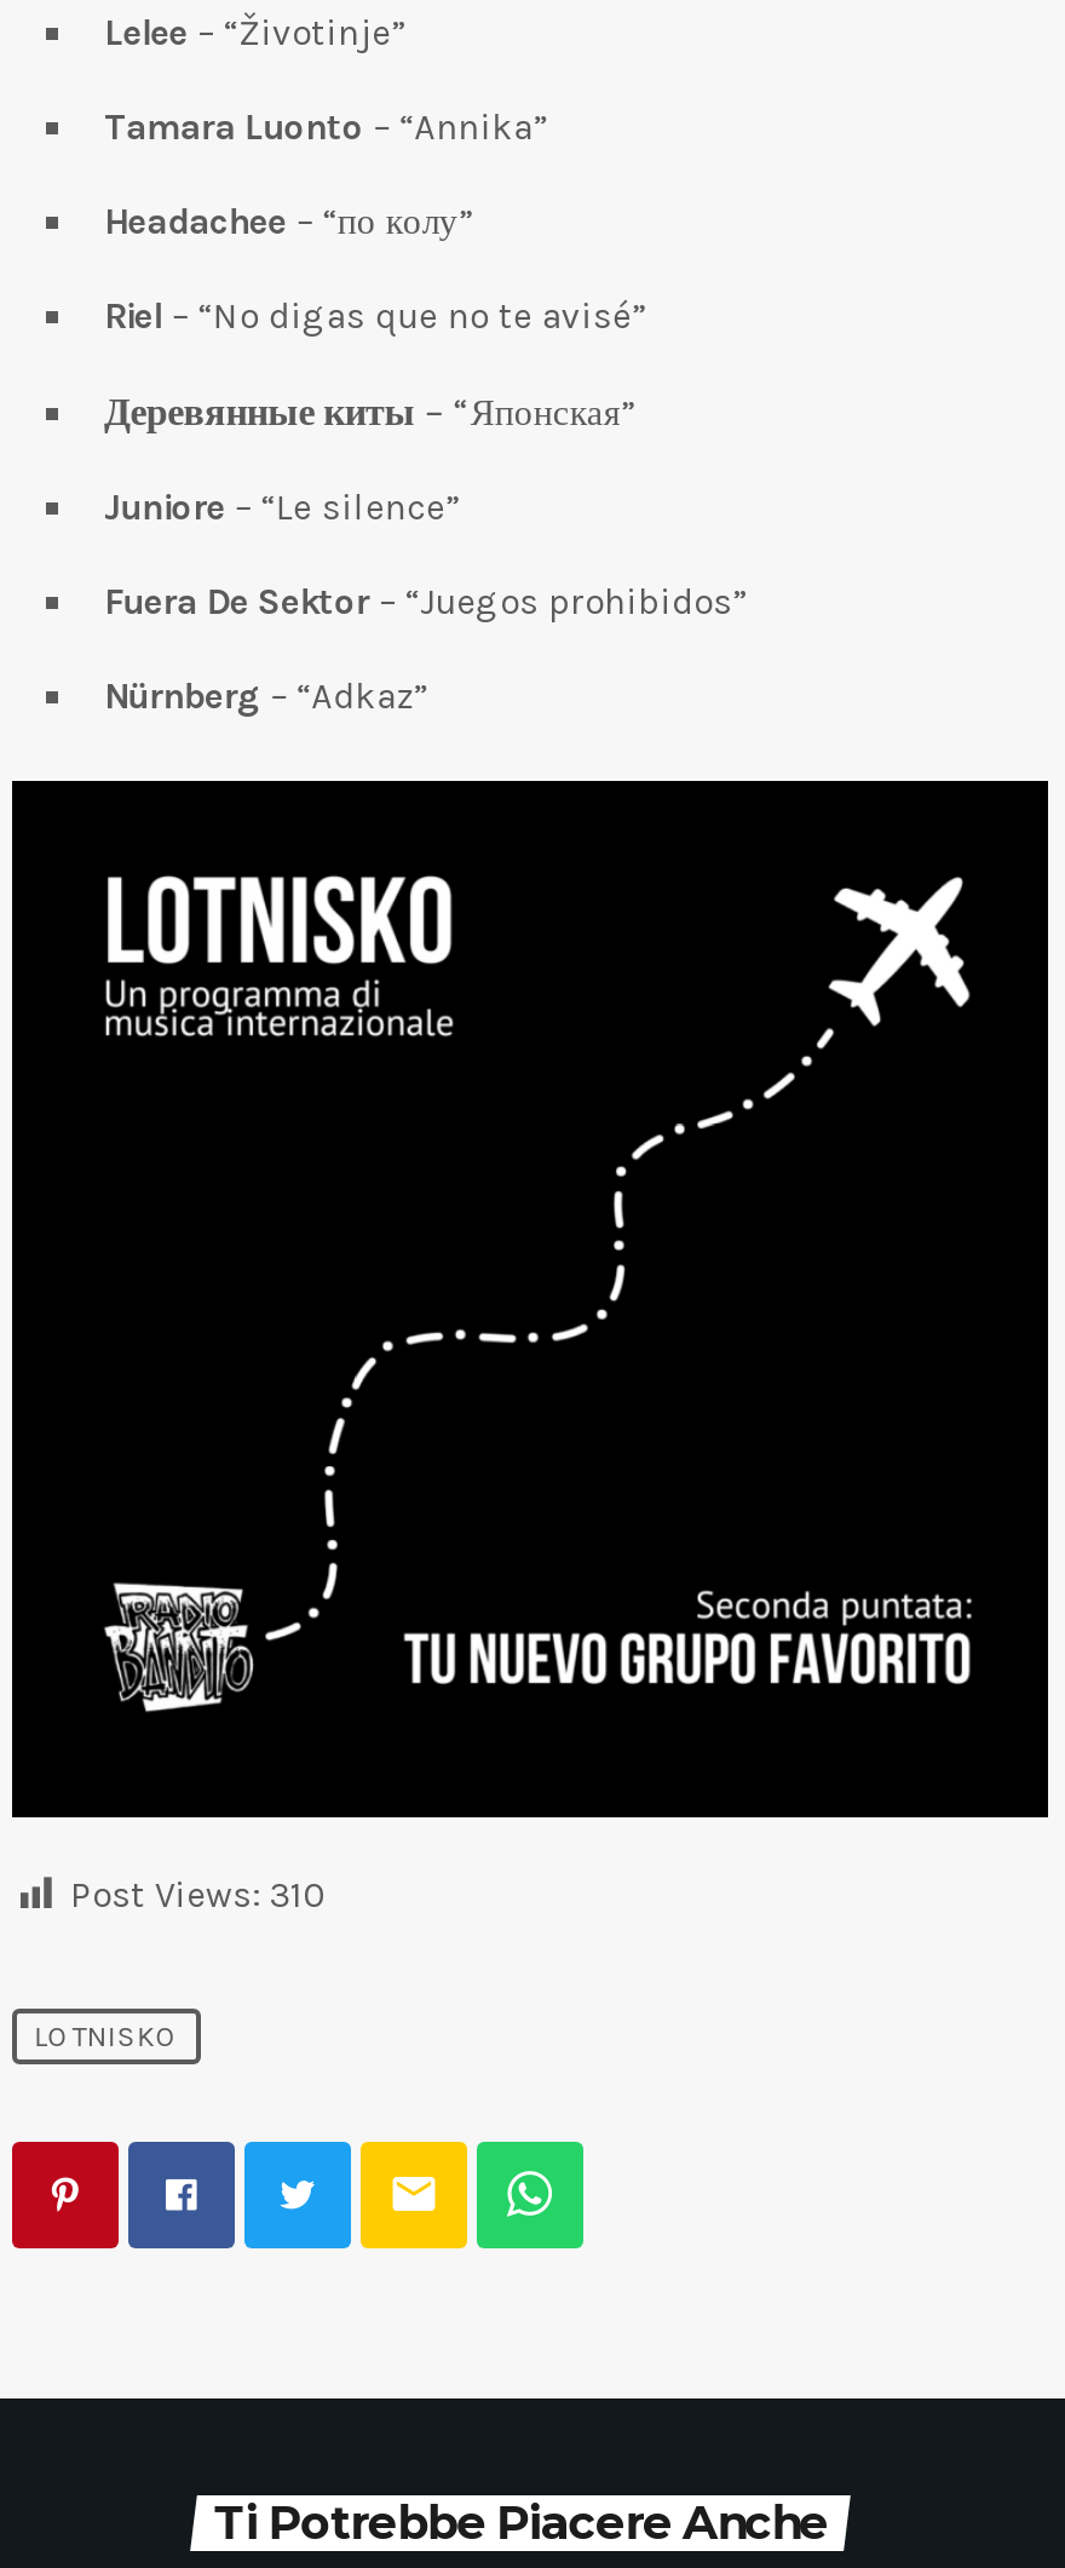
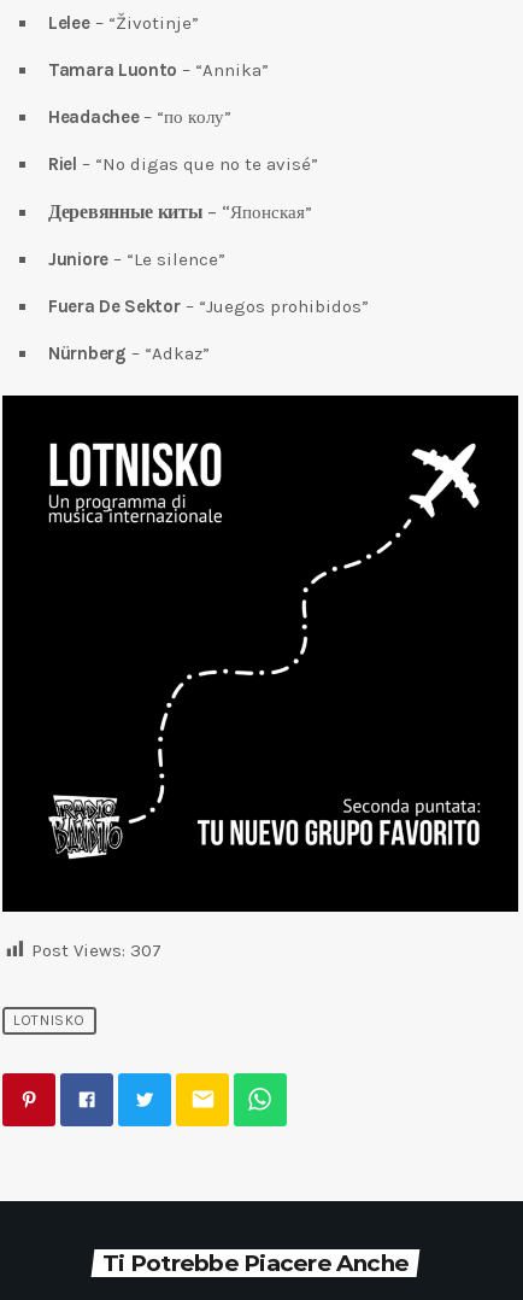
[70,1873,324,1916] Post Views: 310 -> [31,939,161,961] Post Views: 307

